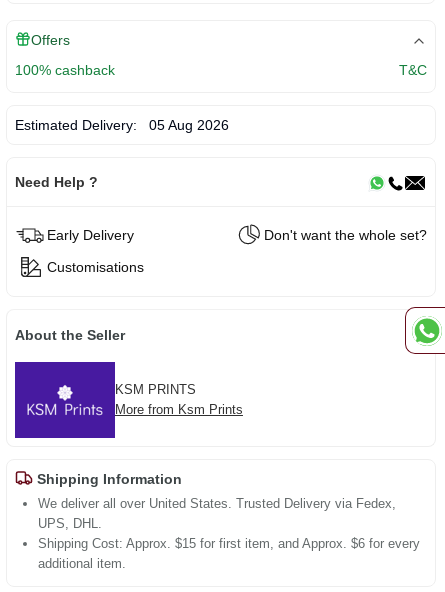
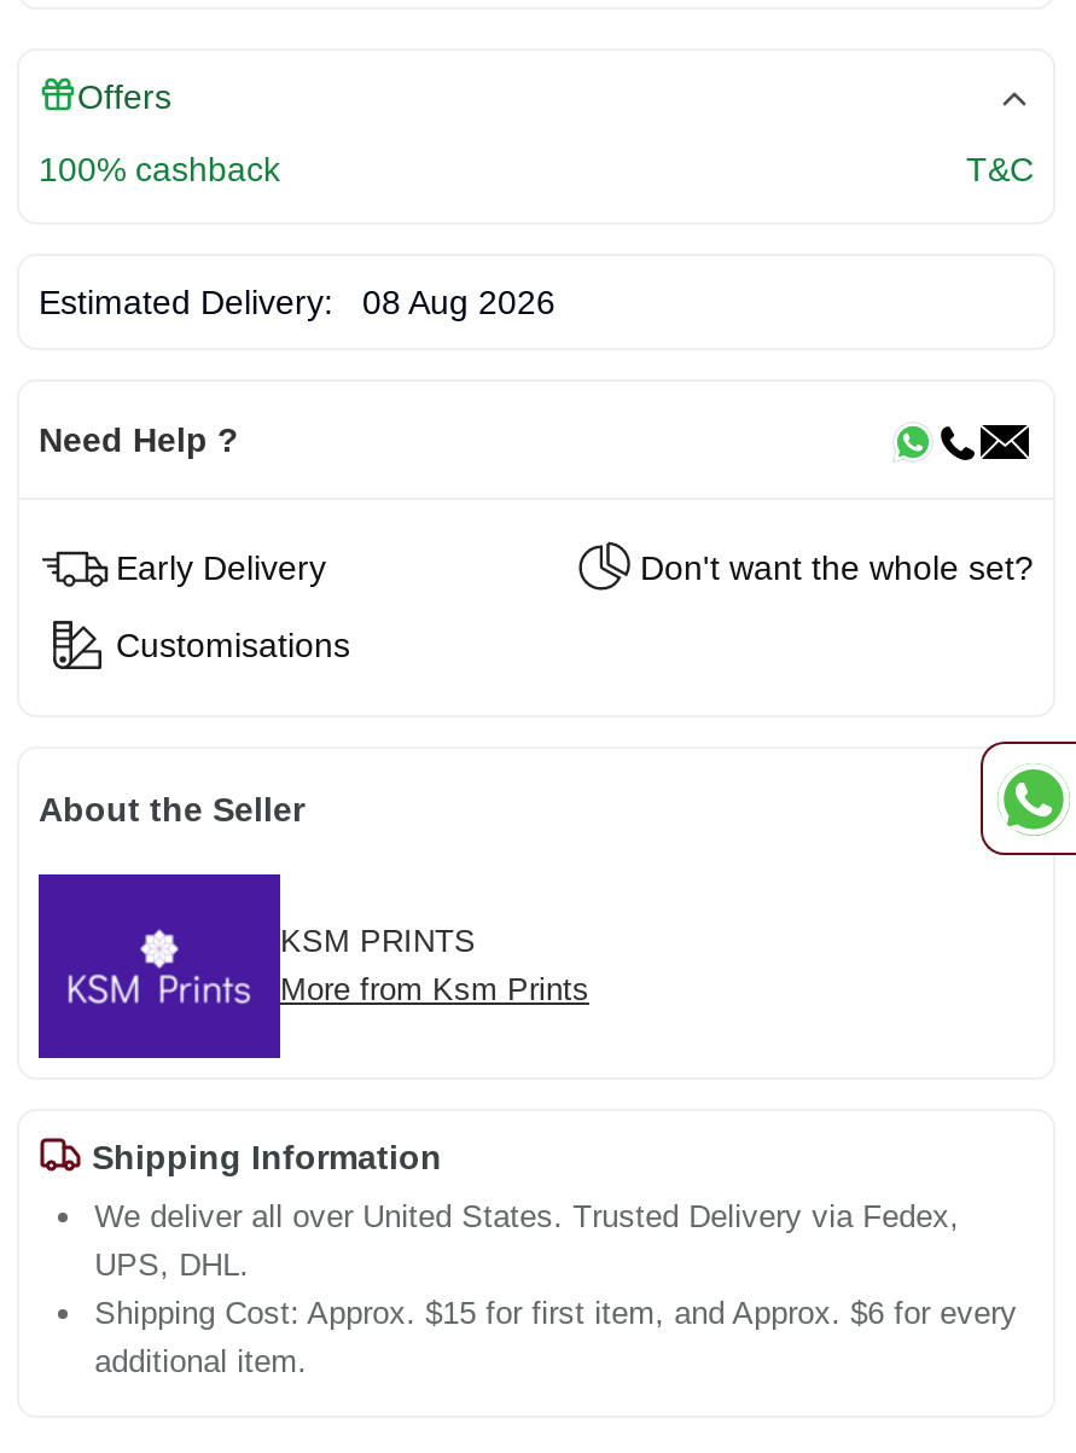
[15,117,229,133] Estimated Delivery: 05 Aug 2026 -> [39,282,556,321] Estimated Delivery: 08 Aug 2026

